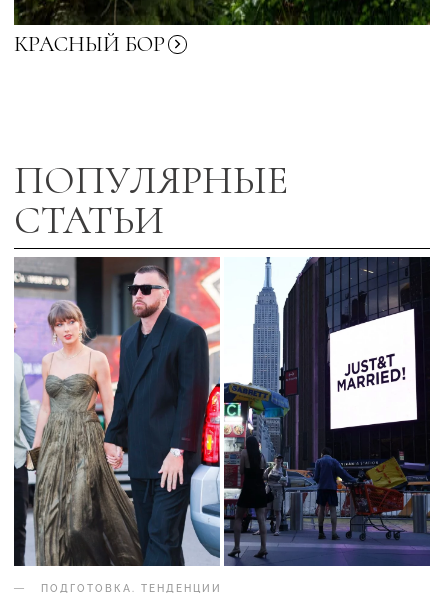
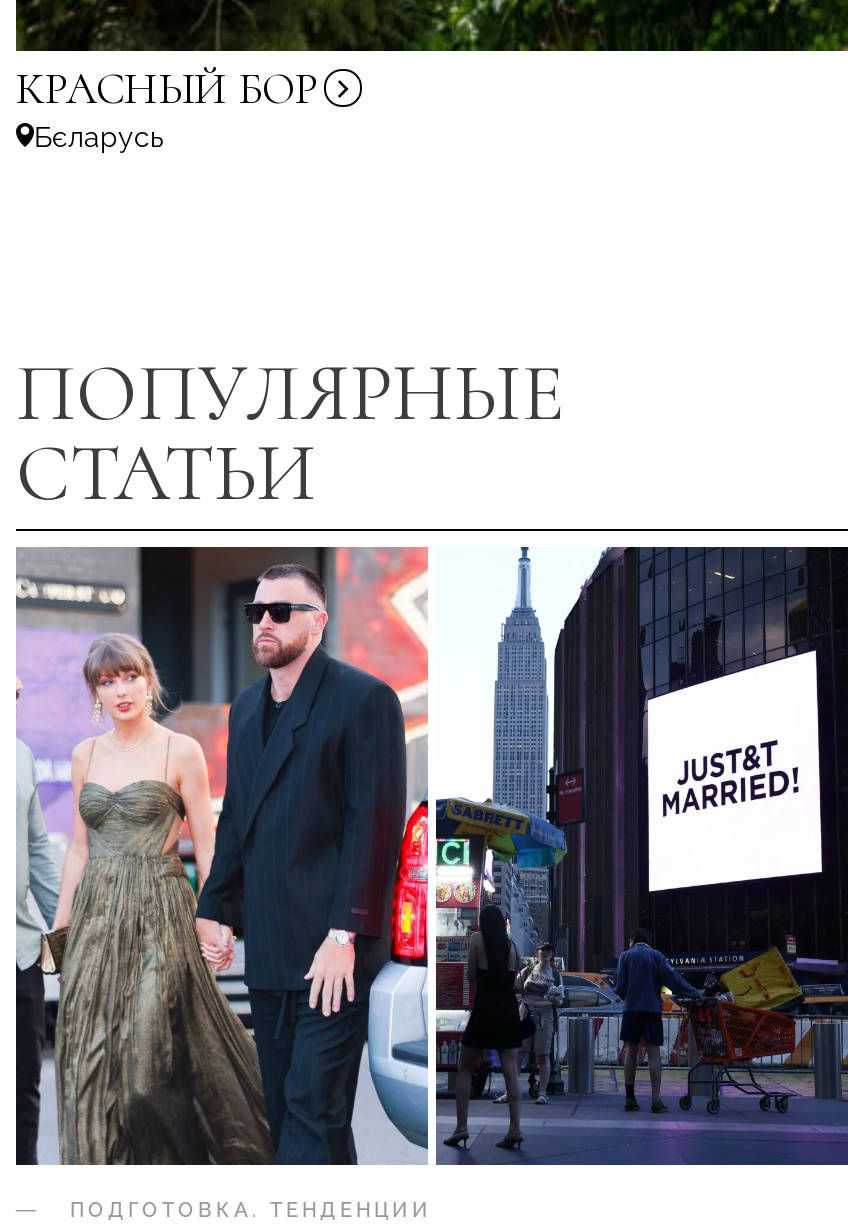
none -> [34,121,164,153] Бєларусь

